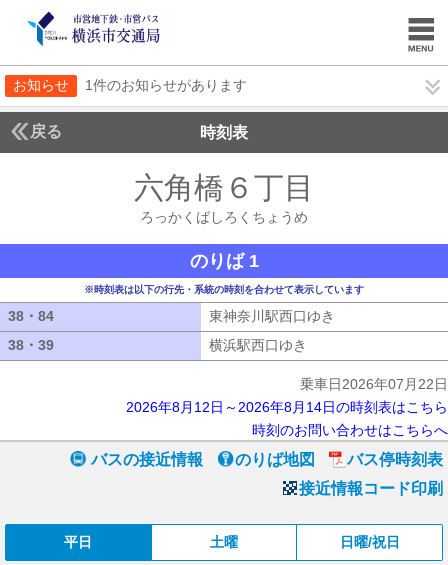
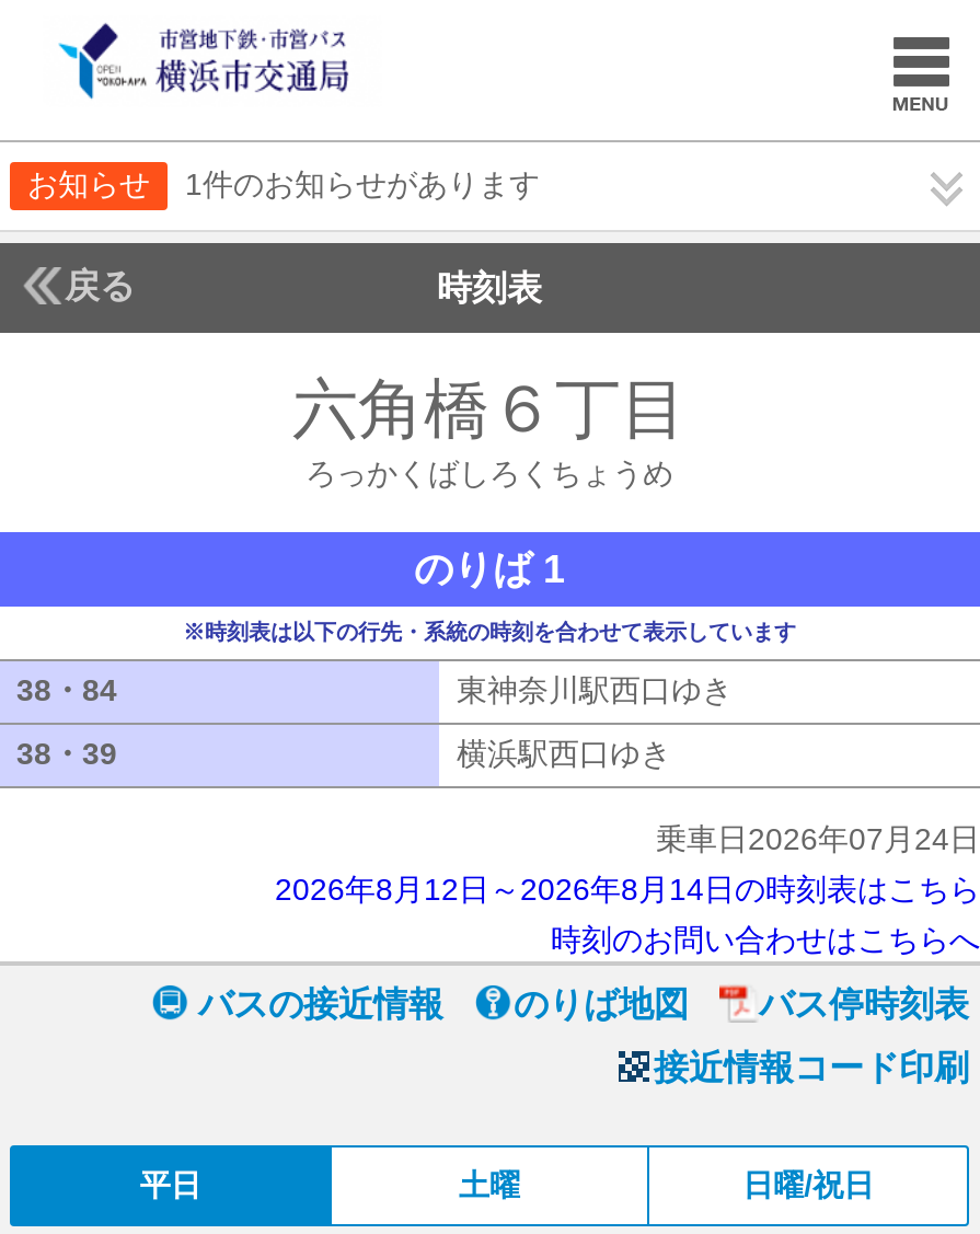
[300,376,448,392] 乗車日2026年07月22日 -> [656,821,980,856] 乗車日2026年07月24日

